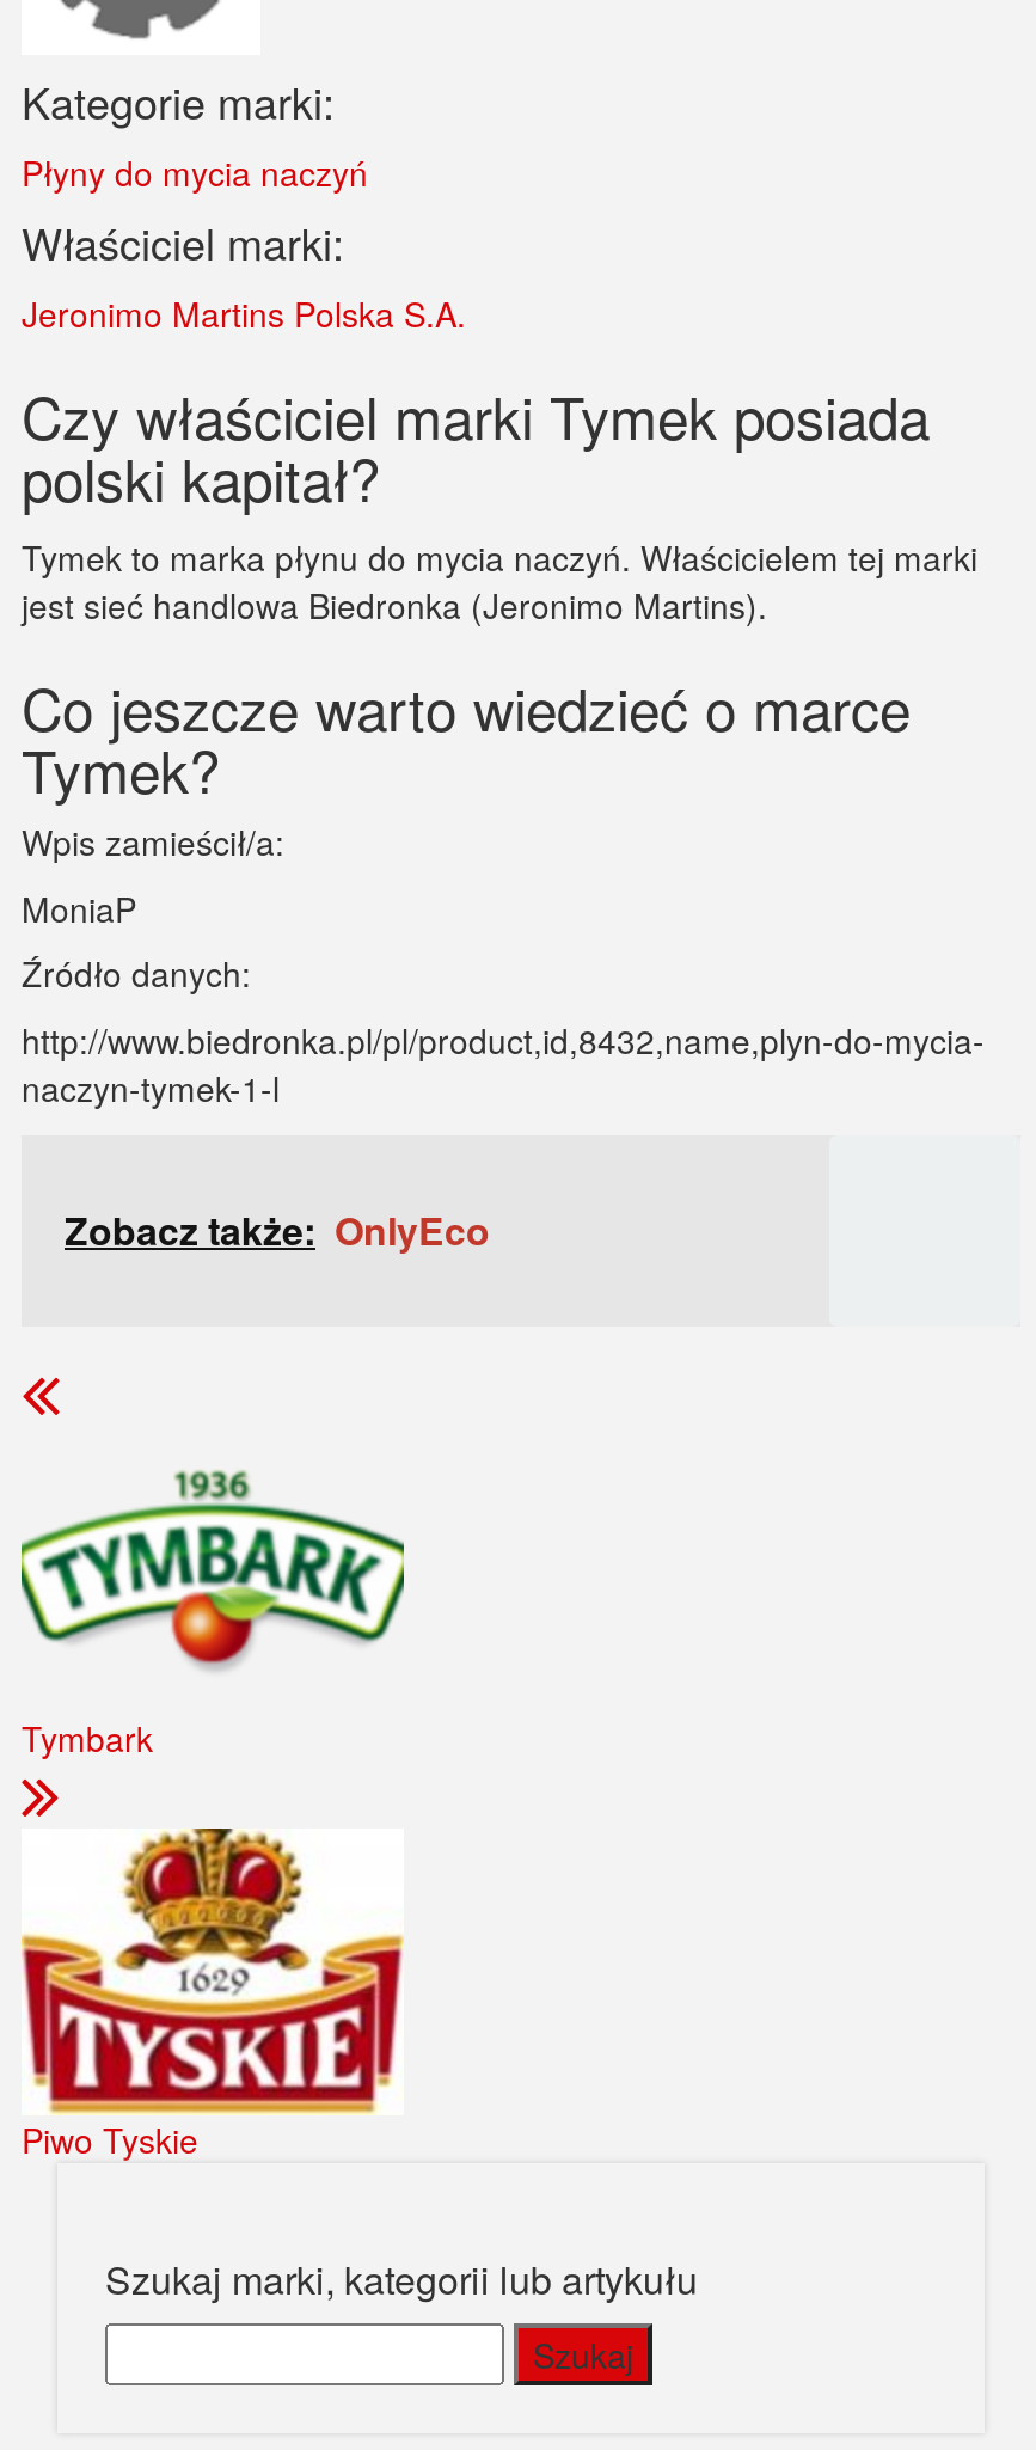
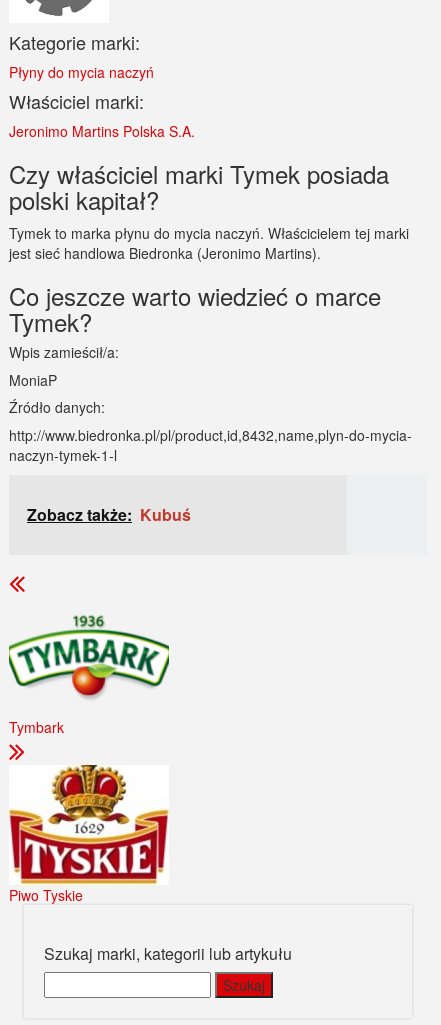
[65,1202,490,1257] Zobacz także: OnlyEco -> [27,503,191,526] Zobacz także: Kubuś

